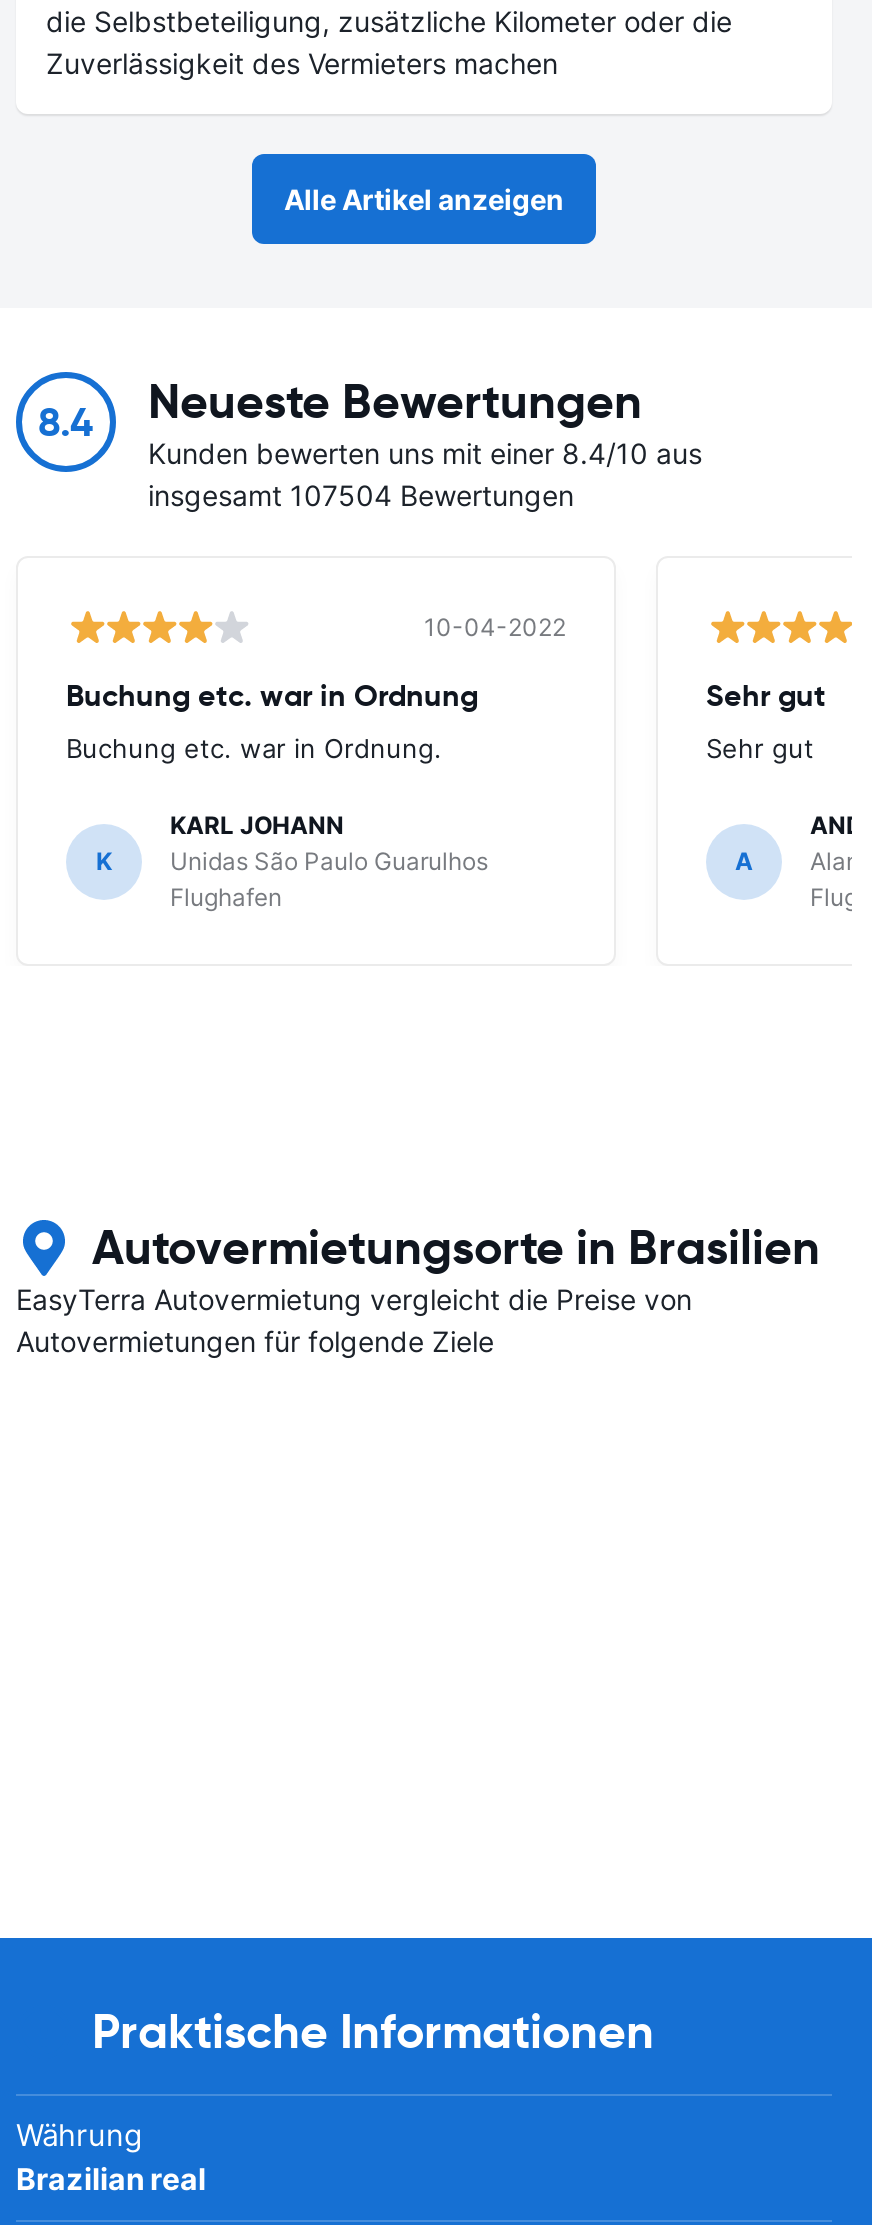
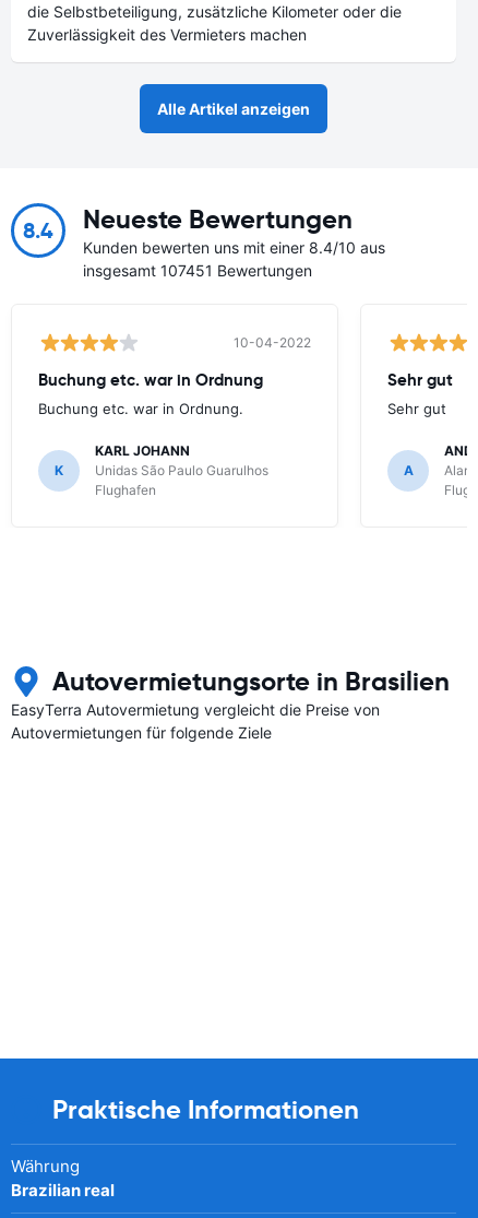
[148,478,574,512] insgesamt 107504 Bewertungen -> [83,261,312,280] insgesamt 107451 Bewertungen

